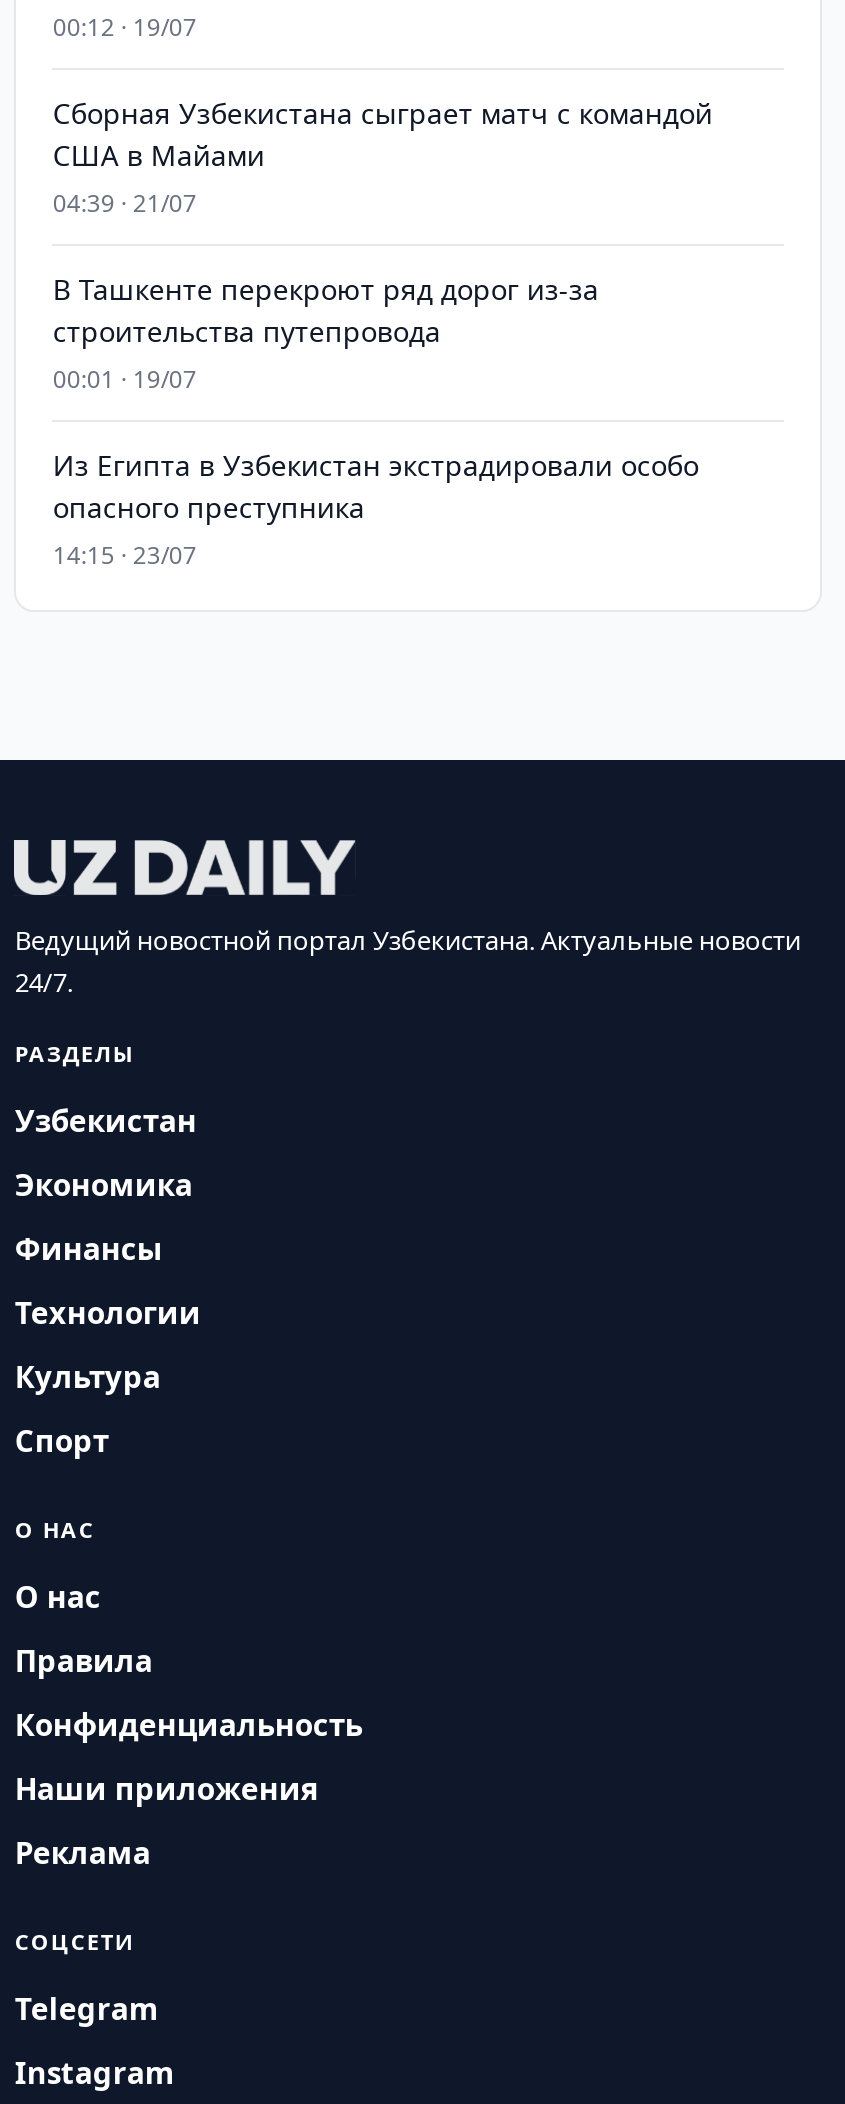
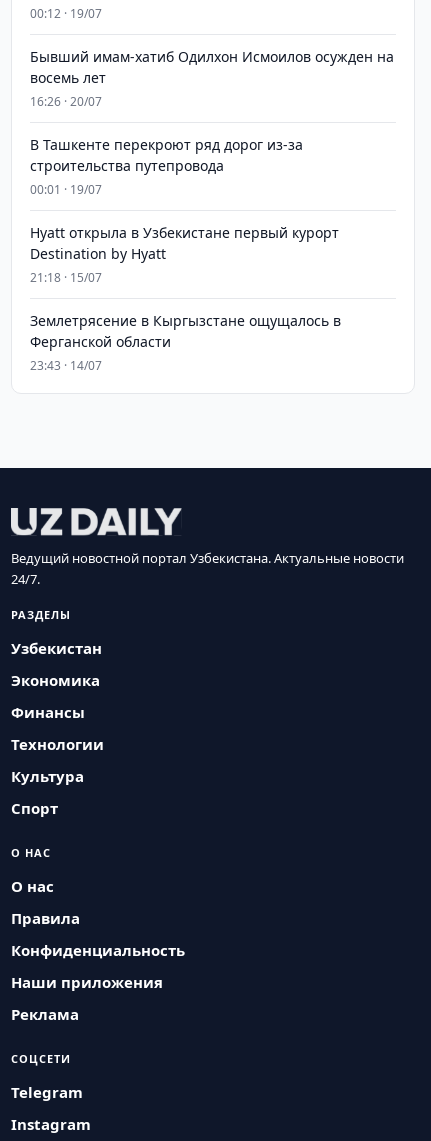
[53,94,713,220] Сборная Узбекистана сыграет матч с командой | США в Майами | 04:39 · 21/07 -> [30,47,394,110] Бывший имам-хатиб Одилхон Исмоилов осужден на | восемь лет | 16:26 · 20/07
[53,446,699,572] Из Египта в Узбекистан экстрадировали особо | опасного преступника | 14:15 · 23/07 -> [30,223,341,374] Hyatt открыла в Узбекистане первый курорт | Destination by Hyatt | 21:18 · 15/07 | Землетрясение в Кыргызстане ощущалось в | Ферганской области | 23:43 · 14/07

